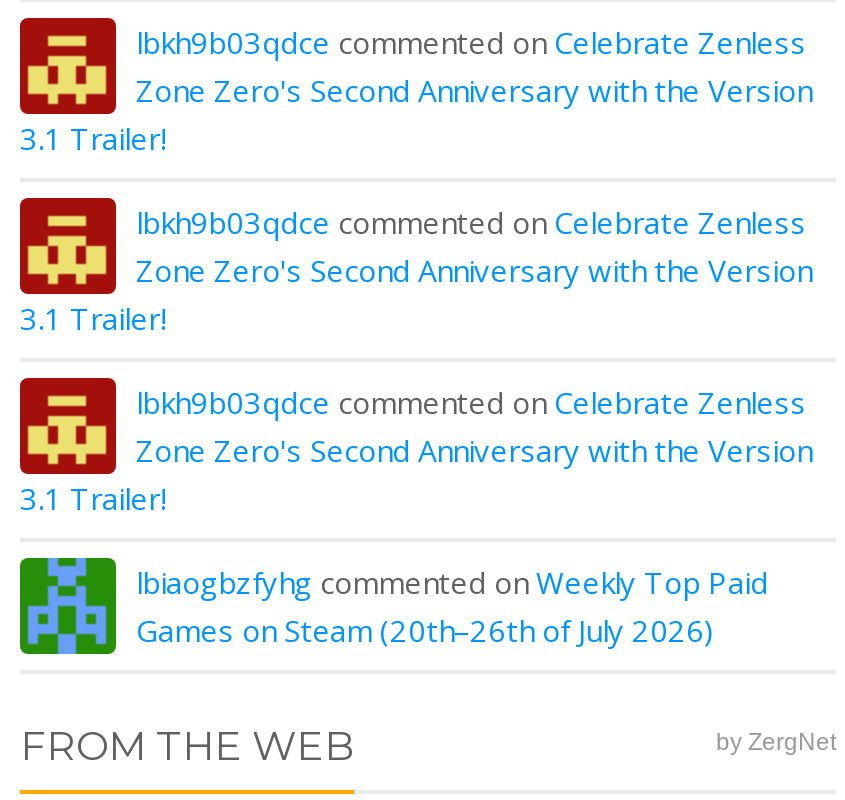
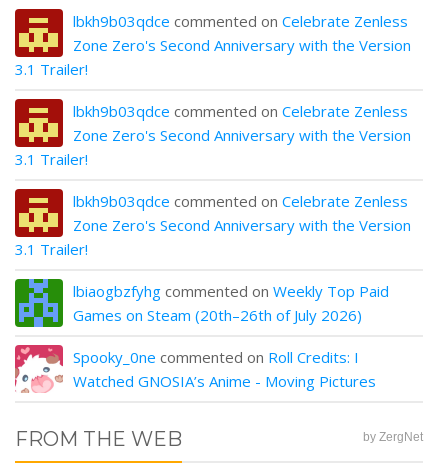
none -> [14,344,376,393] [image] | Spooky_0ne commented on Roll Credits: I | Watched GNOSIA’s Anime - Moving Pictures

